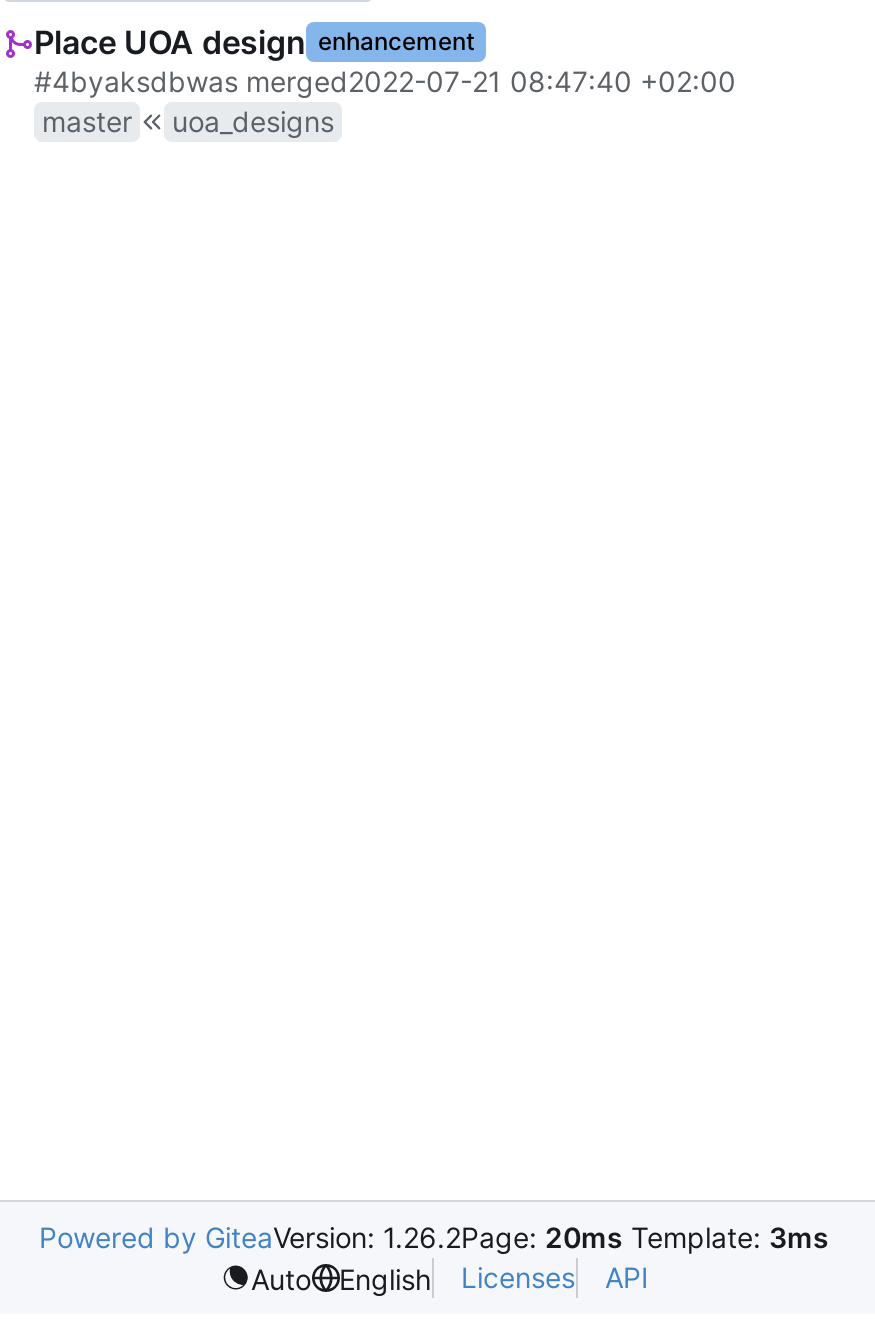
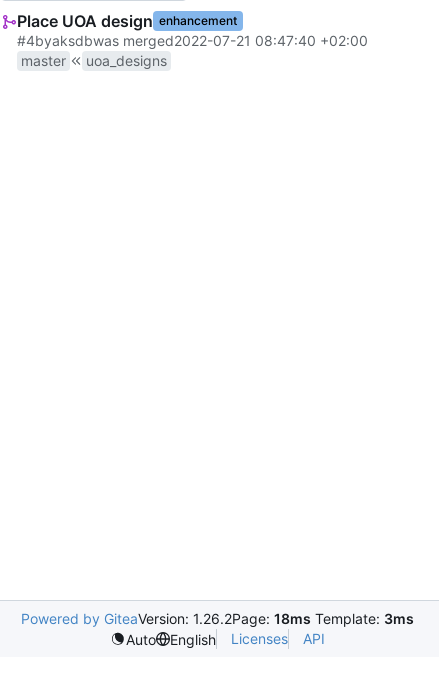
[39,1220,829,1254] Powered by GiteaVersion: 1.26.2Page: 20ms Template: 3ms -> [20,610,413,627] Powered by GiteaVersion: 1.26.2Page: 18ms Template: 3ms

